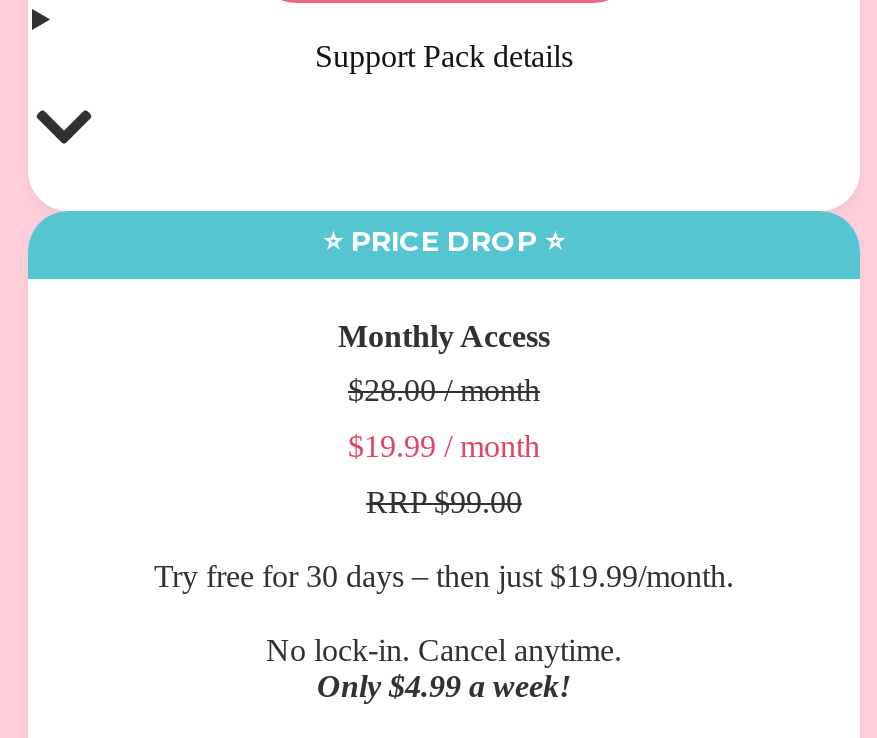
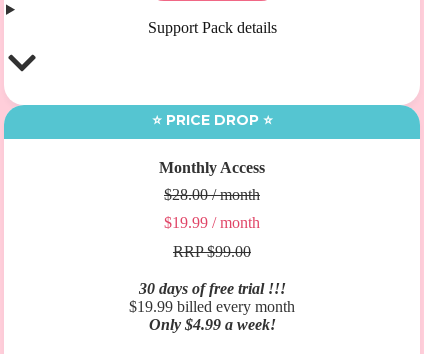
[154,559,734,668] Try free for 30 days – then just $19.99/month. | No lock-in. Cancel anytime. -> [129,280,295,315] 30 days of free trial !!! | $19.99 billed every month

